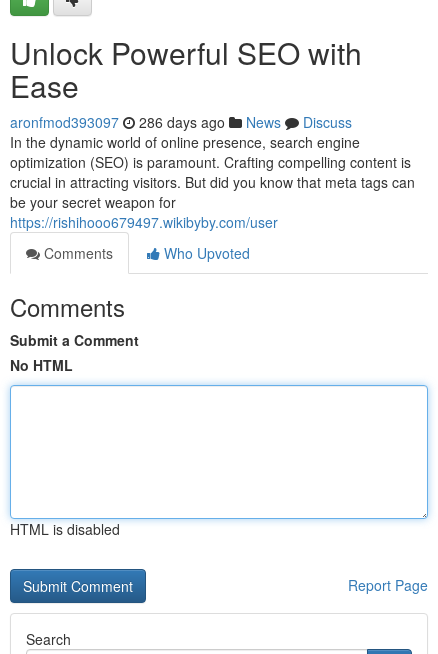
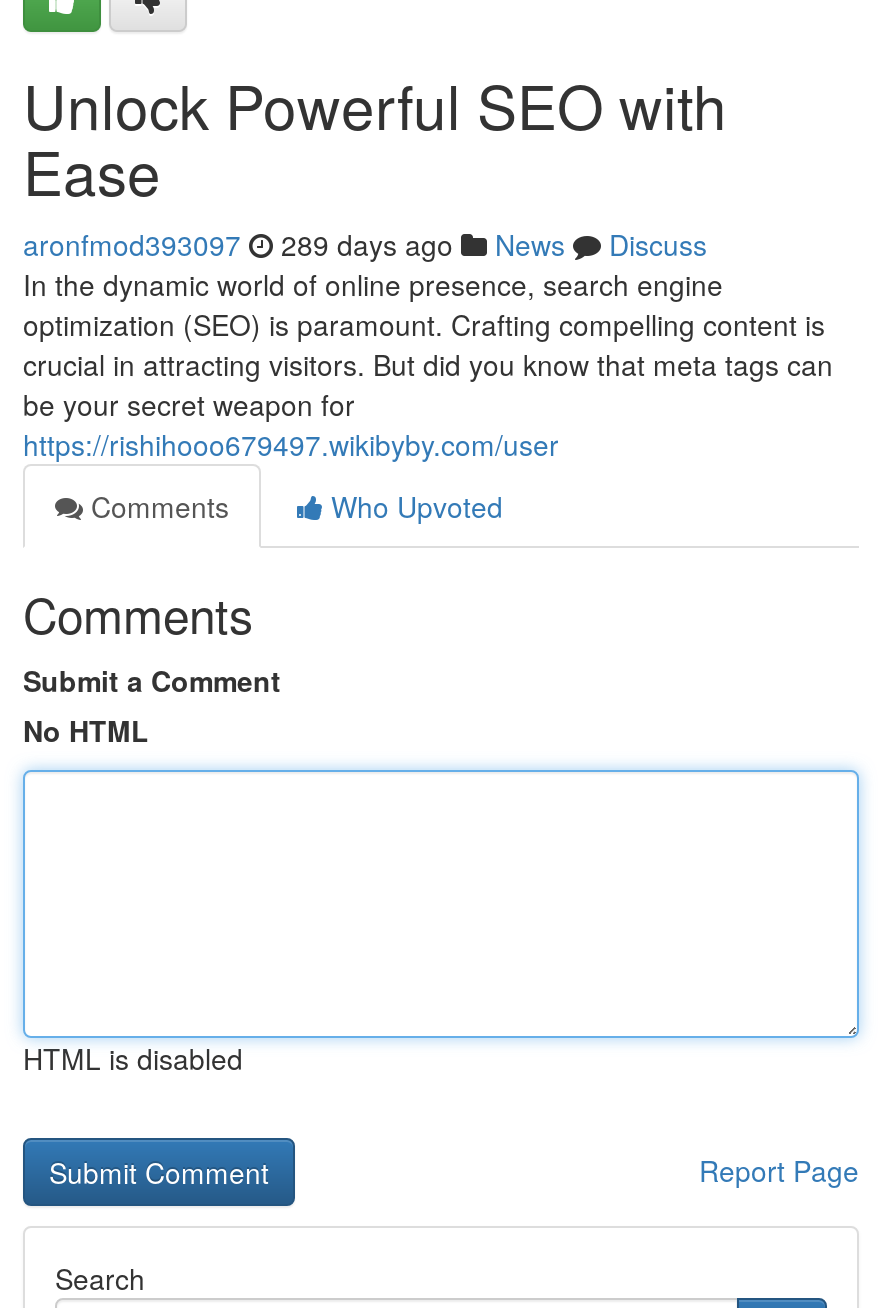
[10,112,352,132] aronfmod393097 286 days ago News Discuss -> [23,224,707,264] aronfmod393097 289 days ago News Discuss

